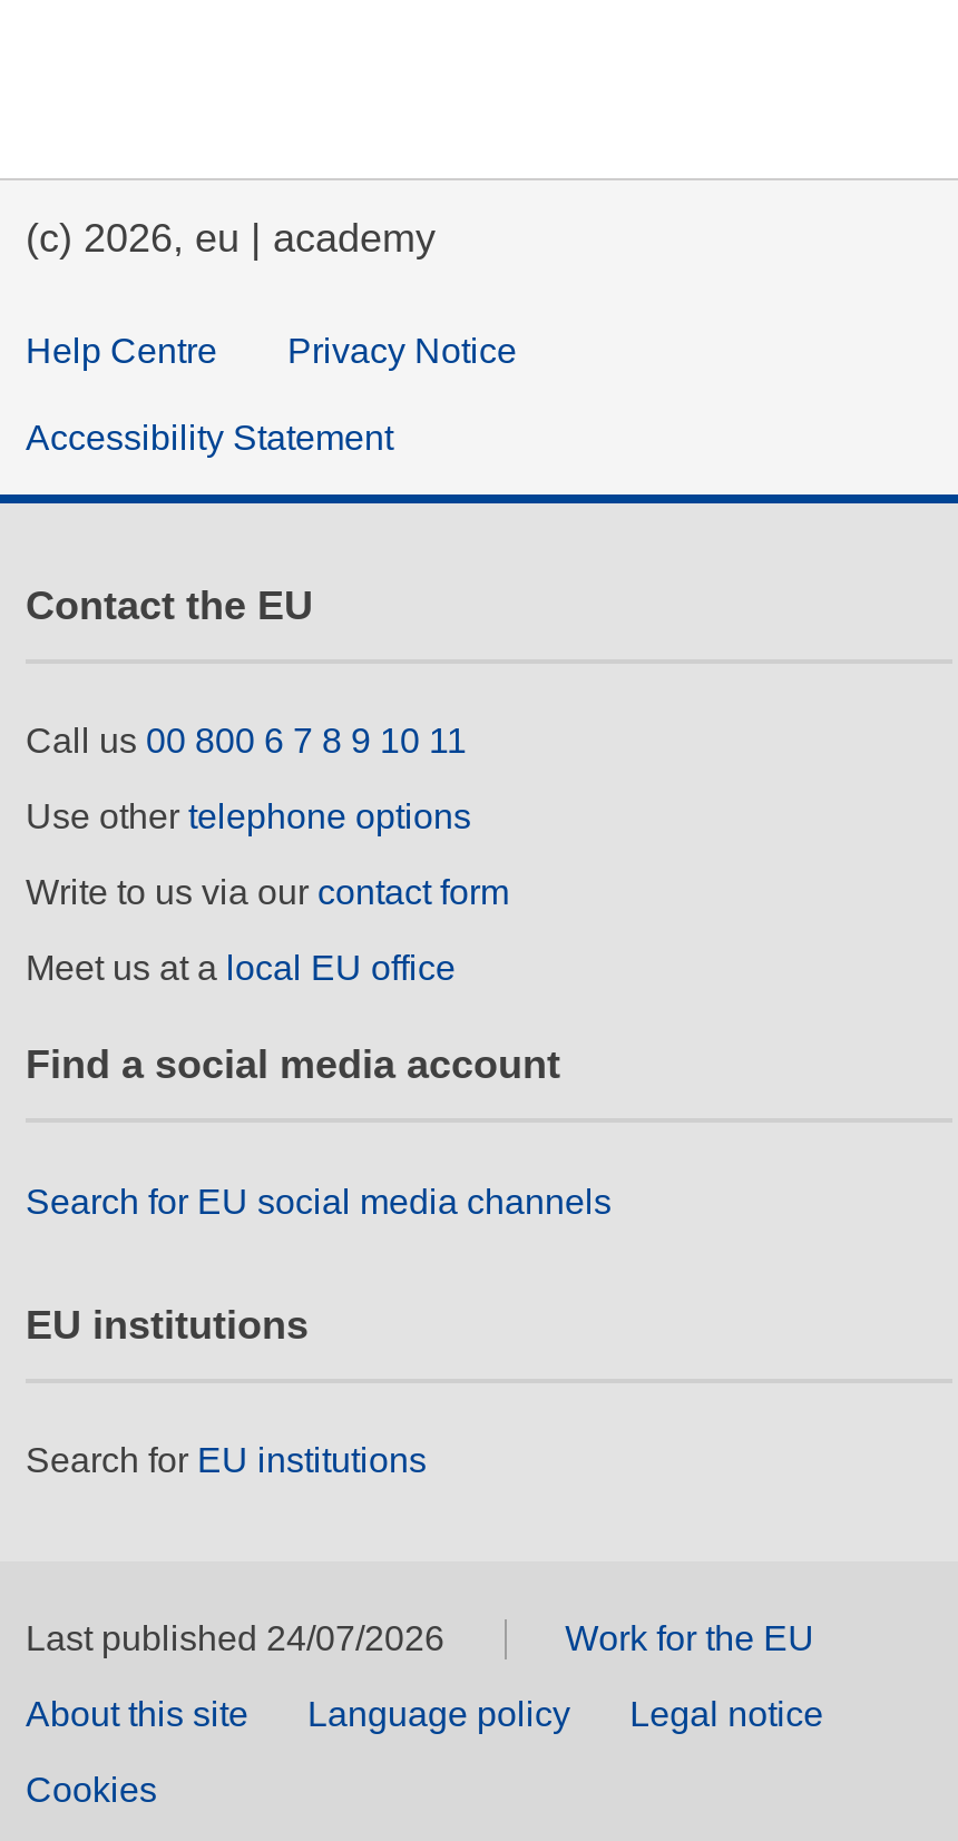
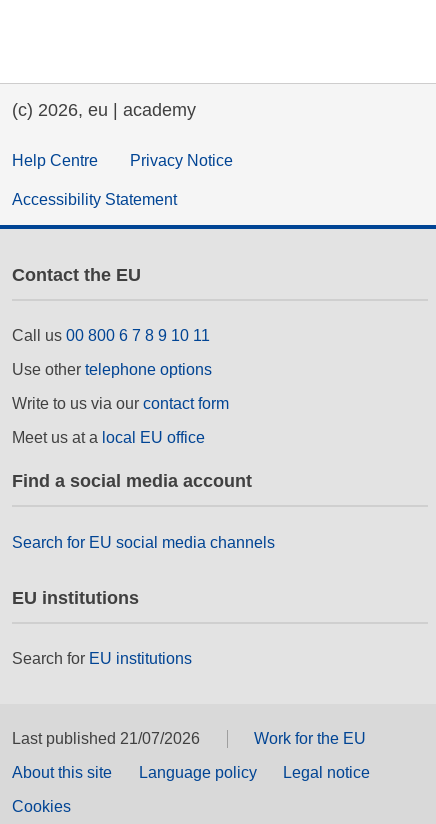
[26,1620,444,1658] Last published 24/07/2026 -> [12,730,200,747] Last published 21/07/2026

